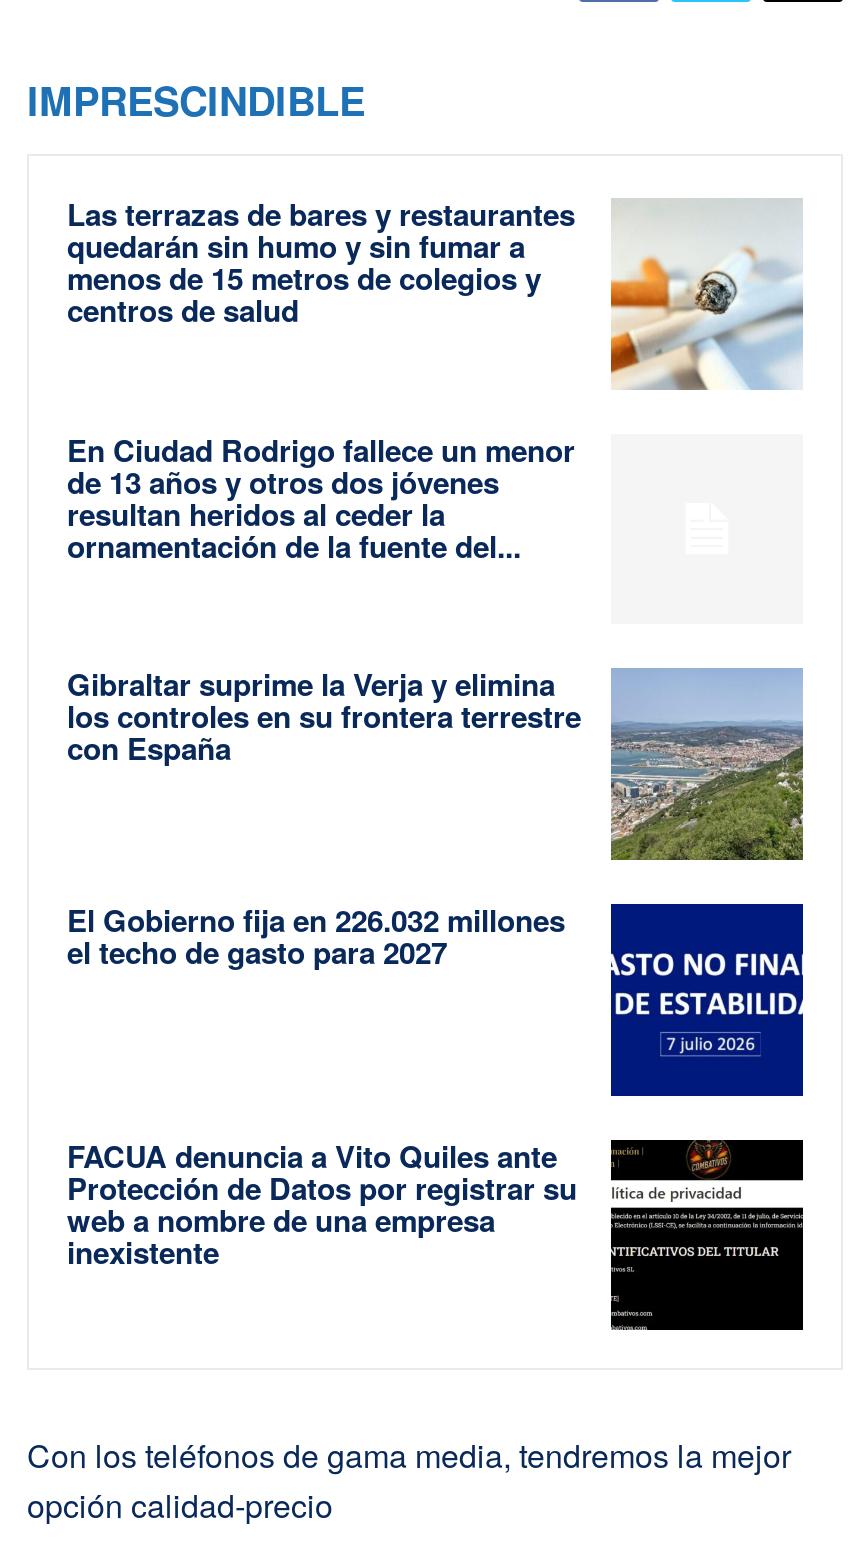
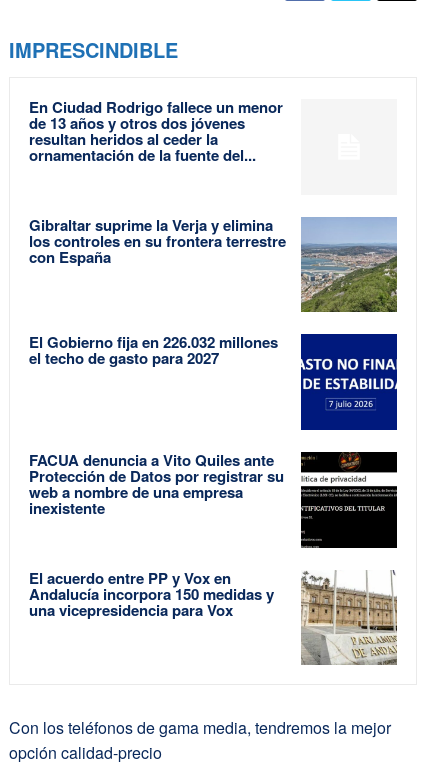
[67,192,805,392] [image] | Las terrazas de bares y restaurantes | quedarán sin humo y sin fumar a | menos de 15 metros de colegios y | centros de salud -> none
moved [67,427,807,1273] -> [29,96,399,519]: [image] | En Ciudad Rodrigo fallece un menor | de 13 años y otros dos jóvenes | ... | web a nombre de una empresa | inexistente
none -> [29,566,398,666] [image] | El acuerdo entre PP y Vox en | Andalucía incorpora 150 medidas y | una vicepresidencia para Vox

